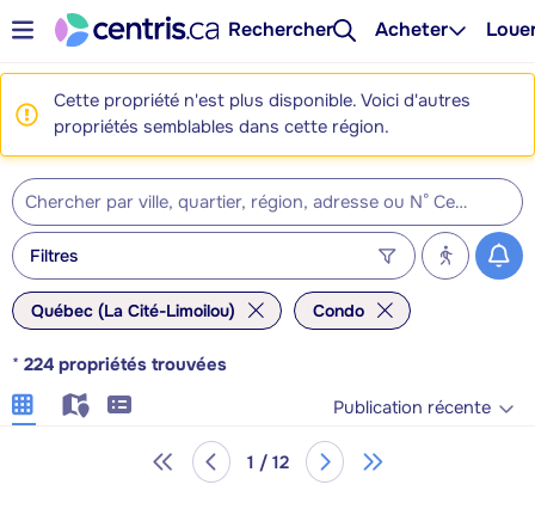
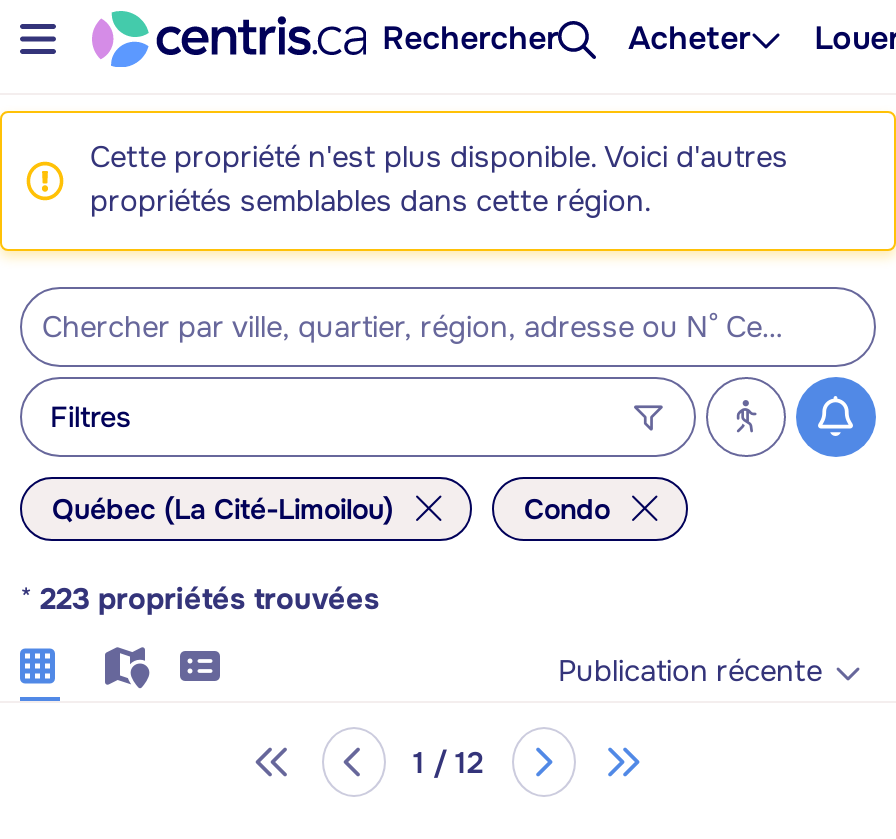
[12,354,227,376] * 224 propriétés trouvées -> [20,581,380,619] * 223 propriétés trouvées

